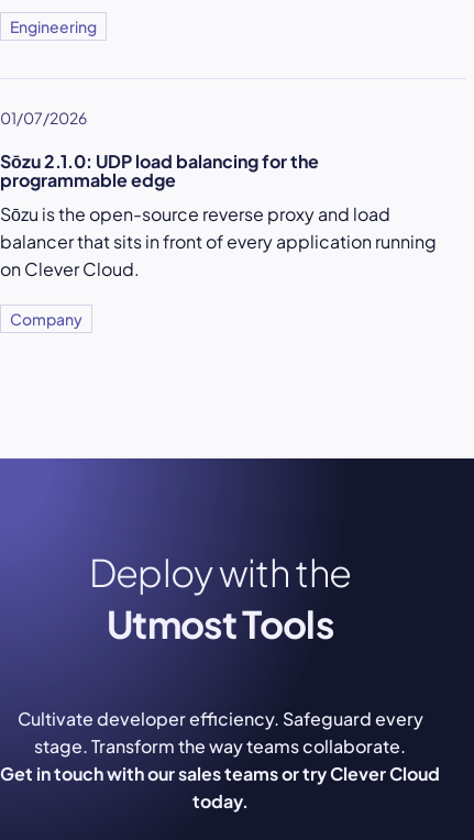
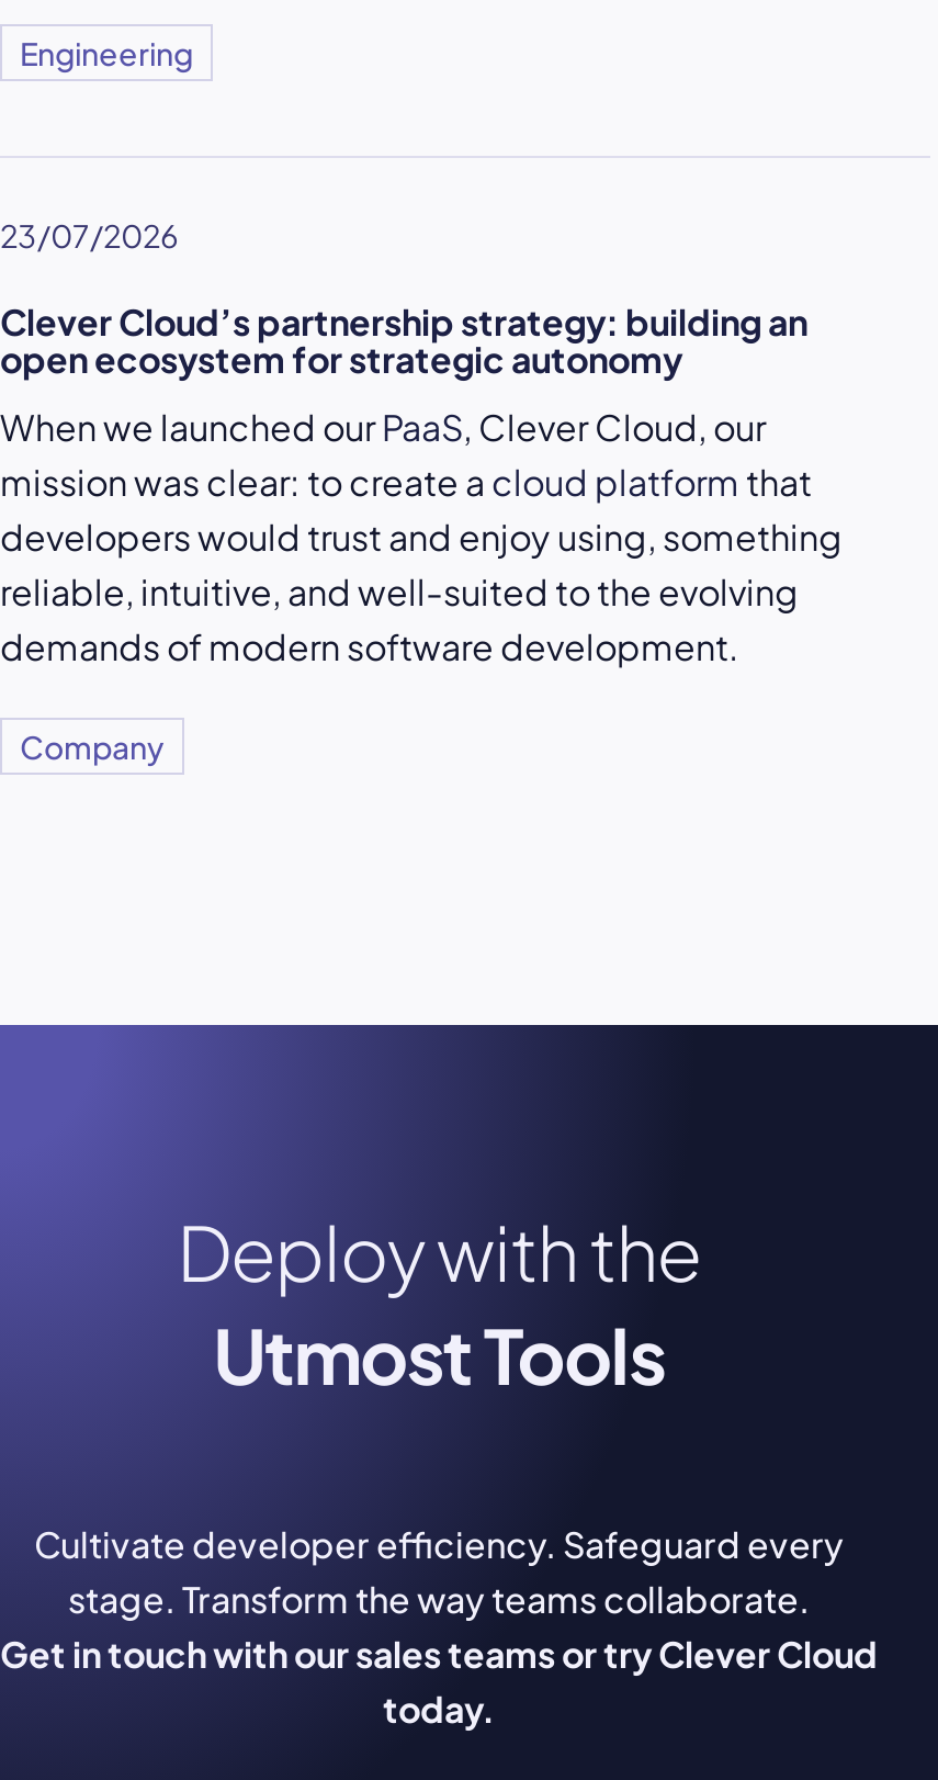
[0,108,87,128] 01/07/2026 -> [0,216,178,255] 23/07/2026
[0,150,319,192] Sōzu 2.1.0: UDP load balancing for the | programmable edge -> [0,299,807,383] Clever Cloud’s partnership strategy: building an | open ecosystem for strategic autonomy
[0,203,437,281] Sōzu is the open-source reverse proxy and load | balancer that sits in front of every application running | on Clever Cloud. -> [0,405,843,670] When we launched our PaaS, Clever Cloud, our | mission was clear: to create a cloud platform that | developers would trust and enjoy using, something | reliable, intuitive, and well-suited to the evolving | demands of modern software development.

